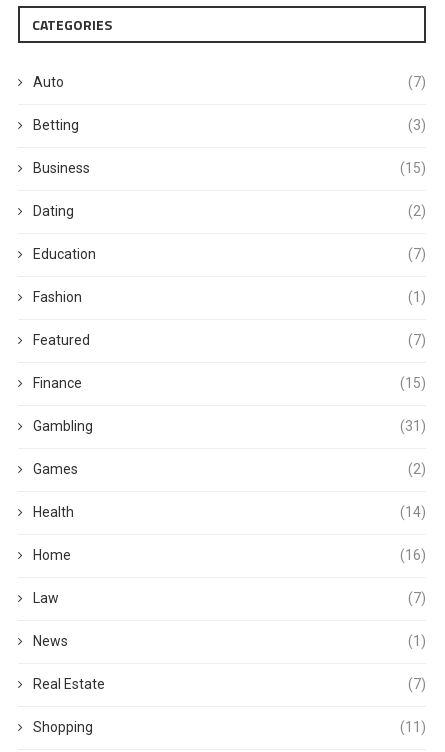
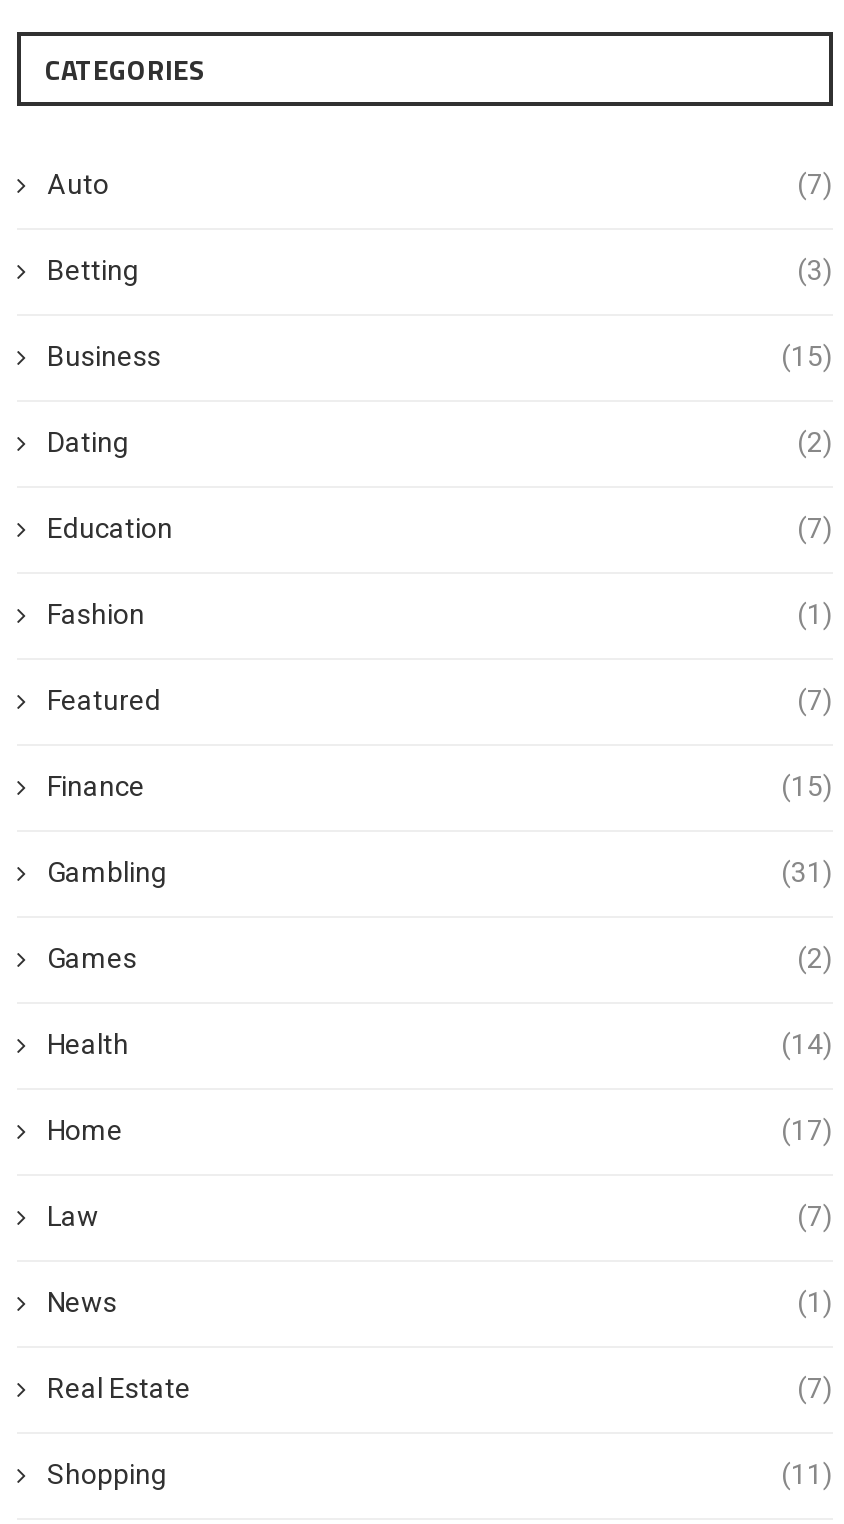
[400,547,426,563] (16) -> [781,1115,833,1147] (17)

